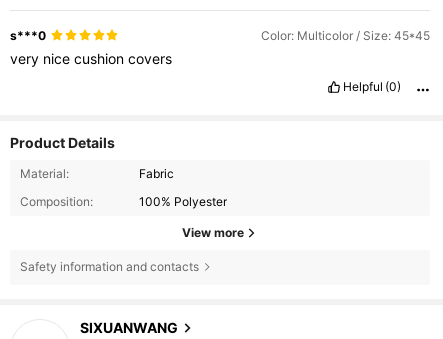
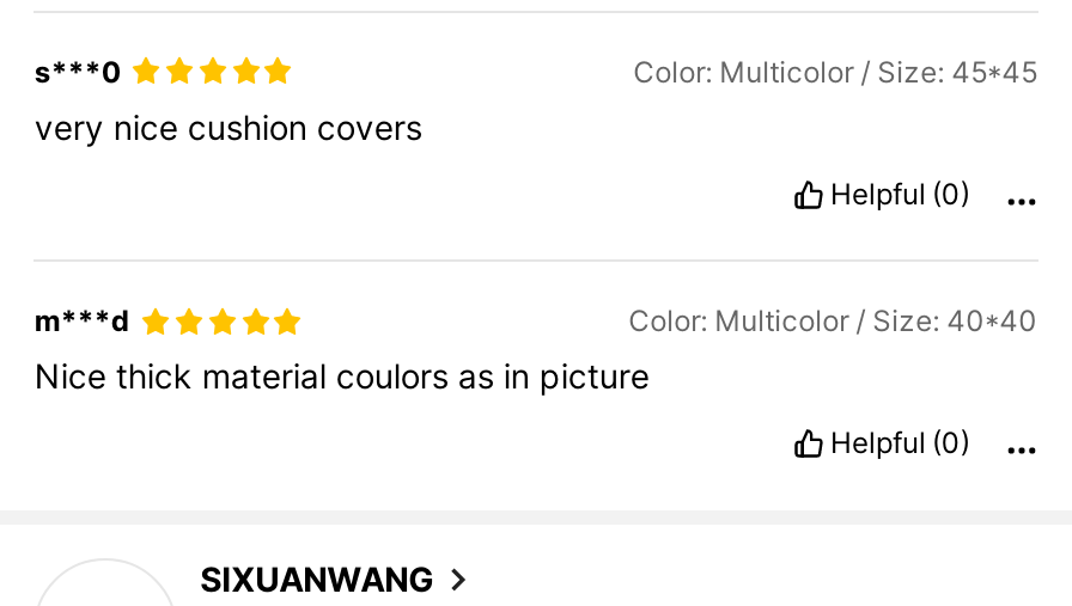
[10,134,244,274] Product Details | Material: | Fabric | Composition: | 100% Polyester | View more | Safety information and contacts -> [34,302,1038,461] m***d | Color: Multicolor / Size: 40*40 | Nice thick material coulors as in picture | Helpful (0)

